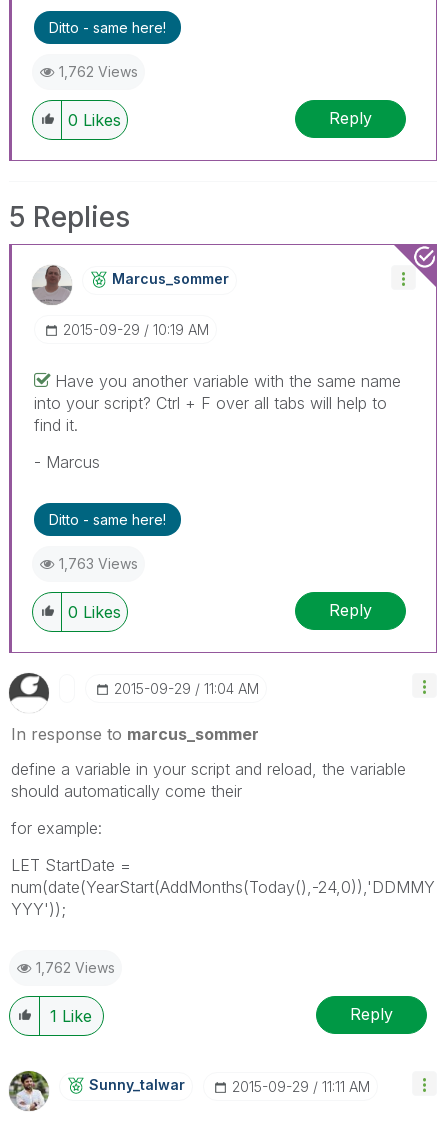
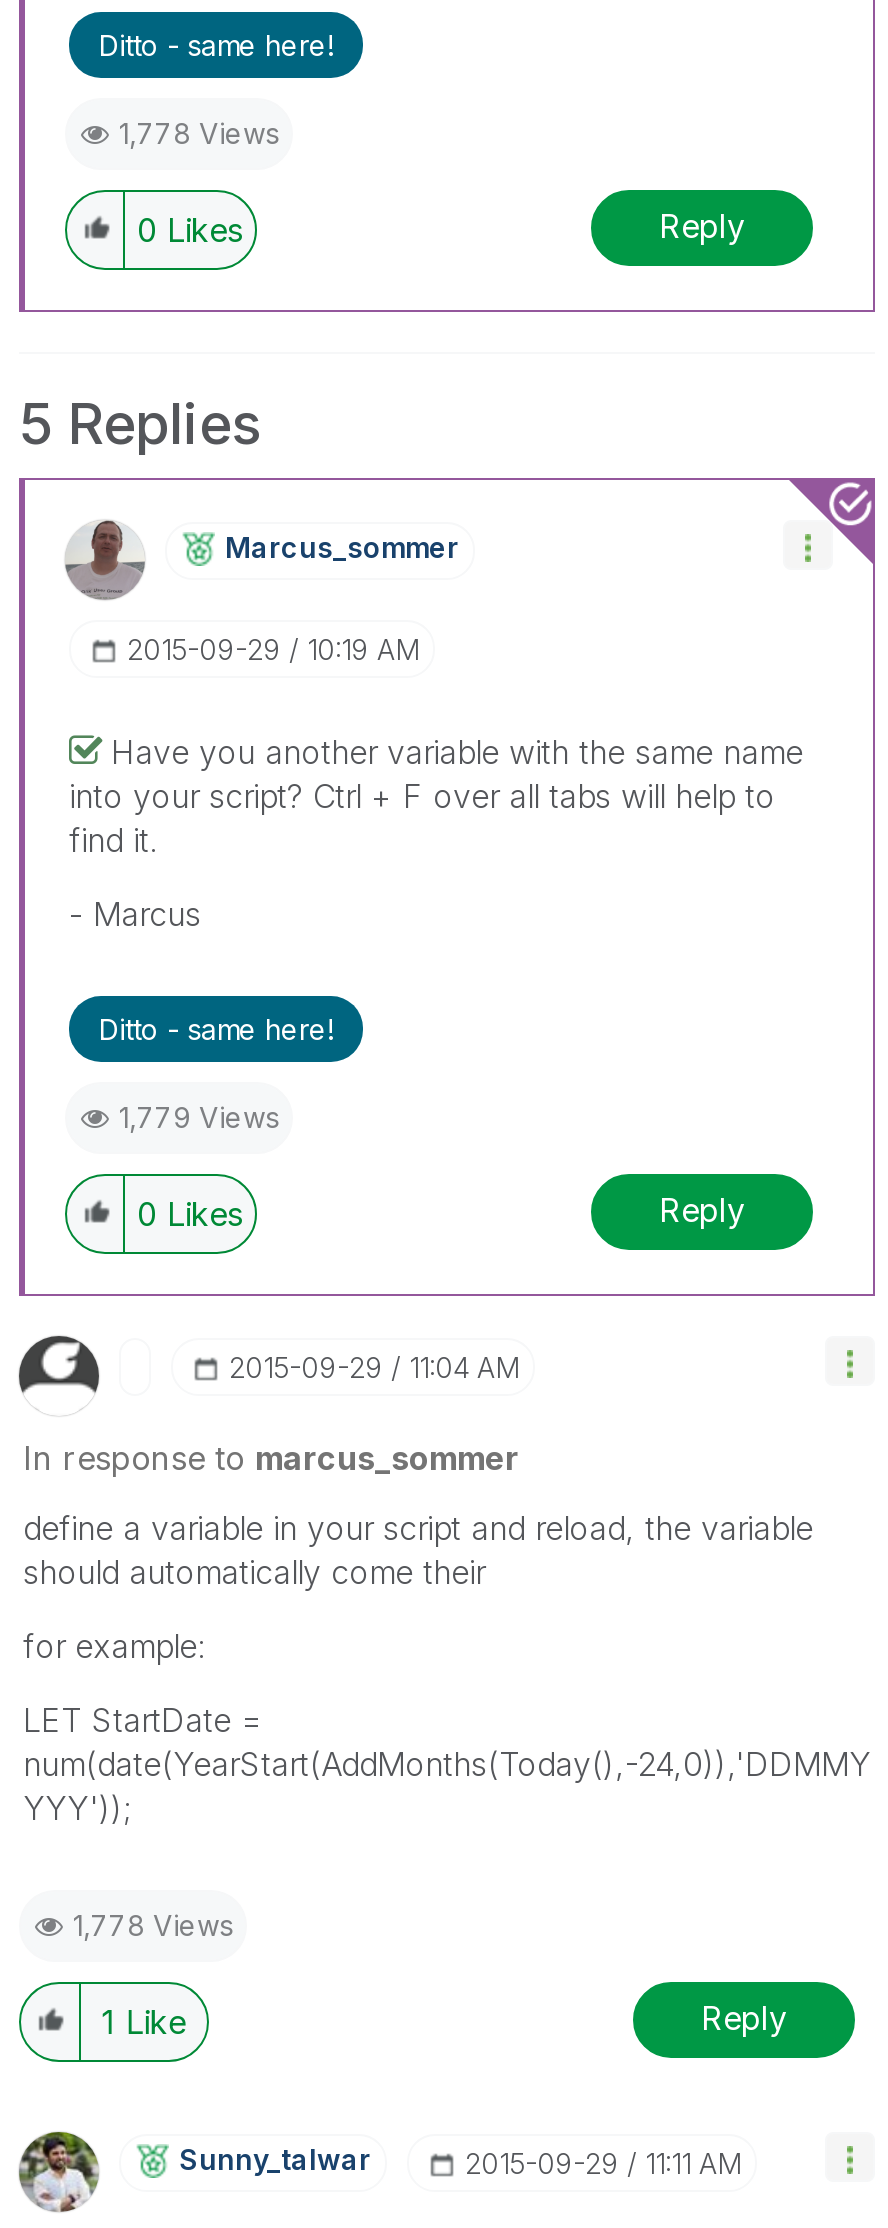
[59,63,138,80] 1,762 Views -> [119,116,279,150] 1,778 Views
[59,555,138,572] 1,763 Views -> [119,1100,279,1134] 1,779 Views
[36,959,115,976] 1,762 Views -> [73,1908,233,1942] 1,778 Views

